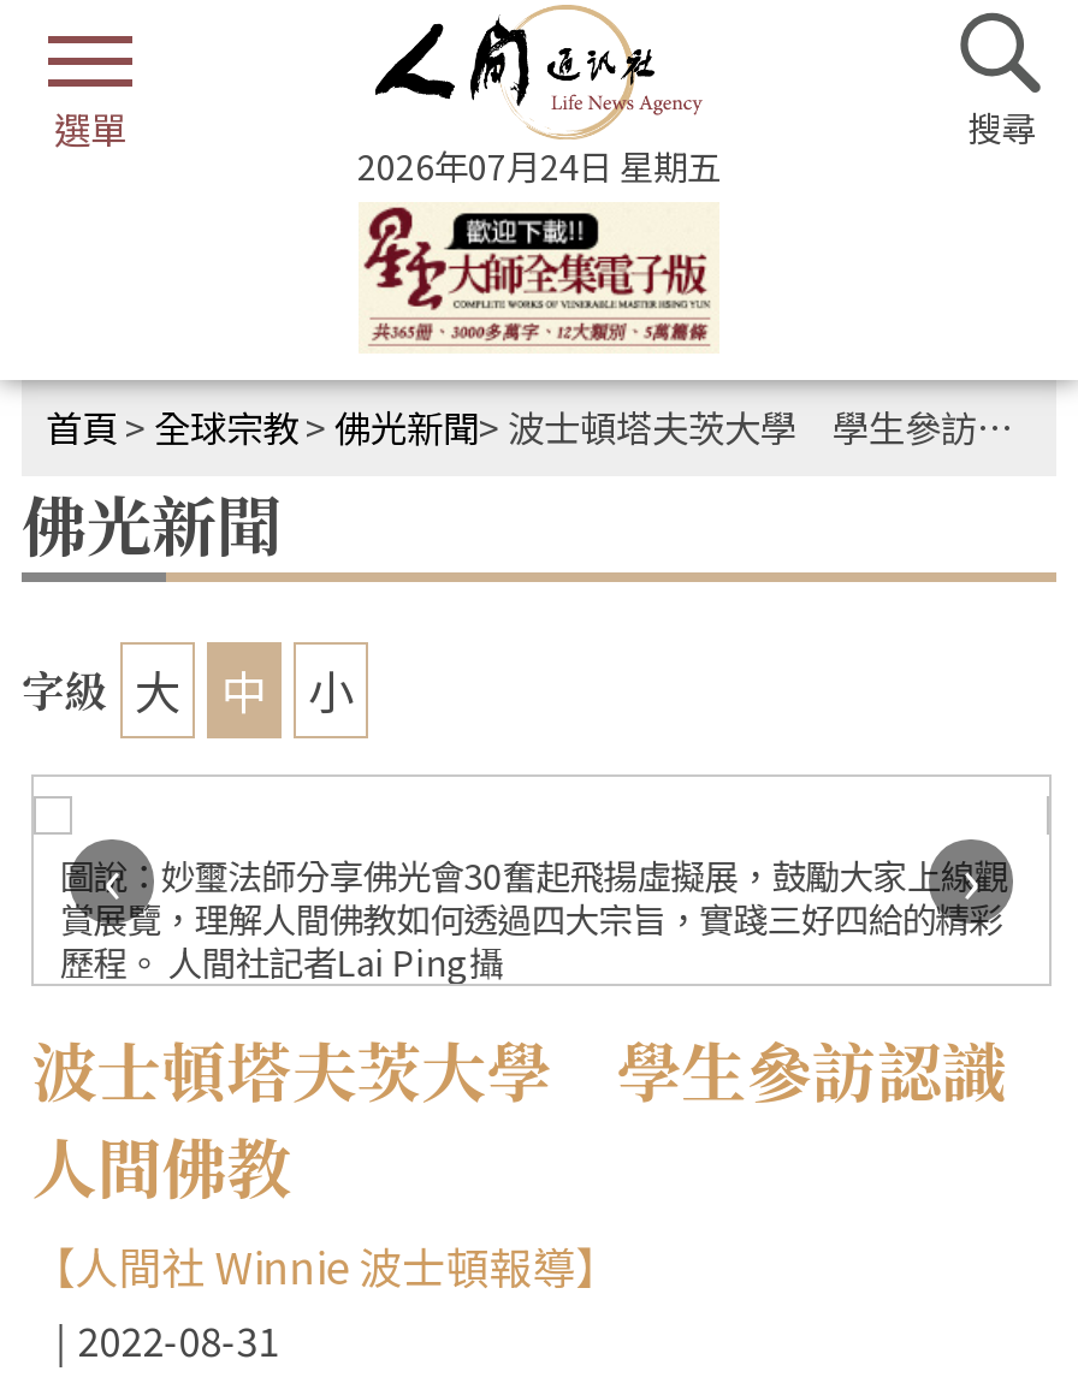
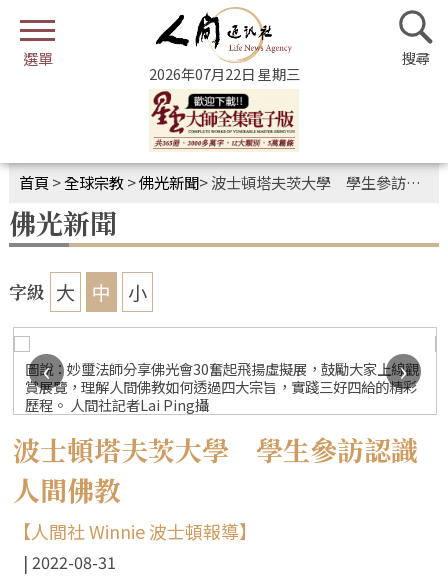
[357,140,721,190] 2026年07月24日 星期五 -> [148,63,299,84] 2026年07月22日 星期三

